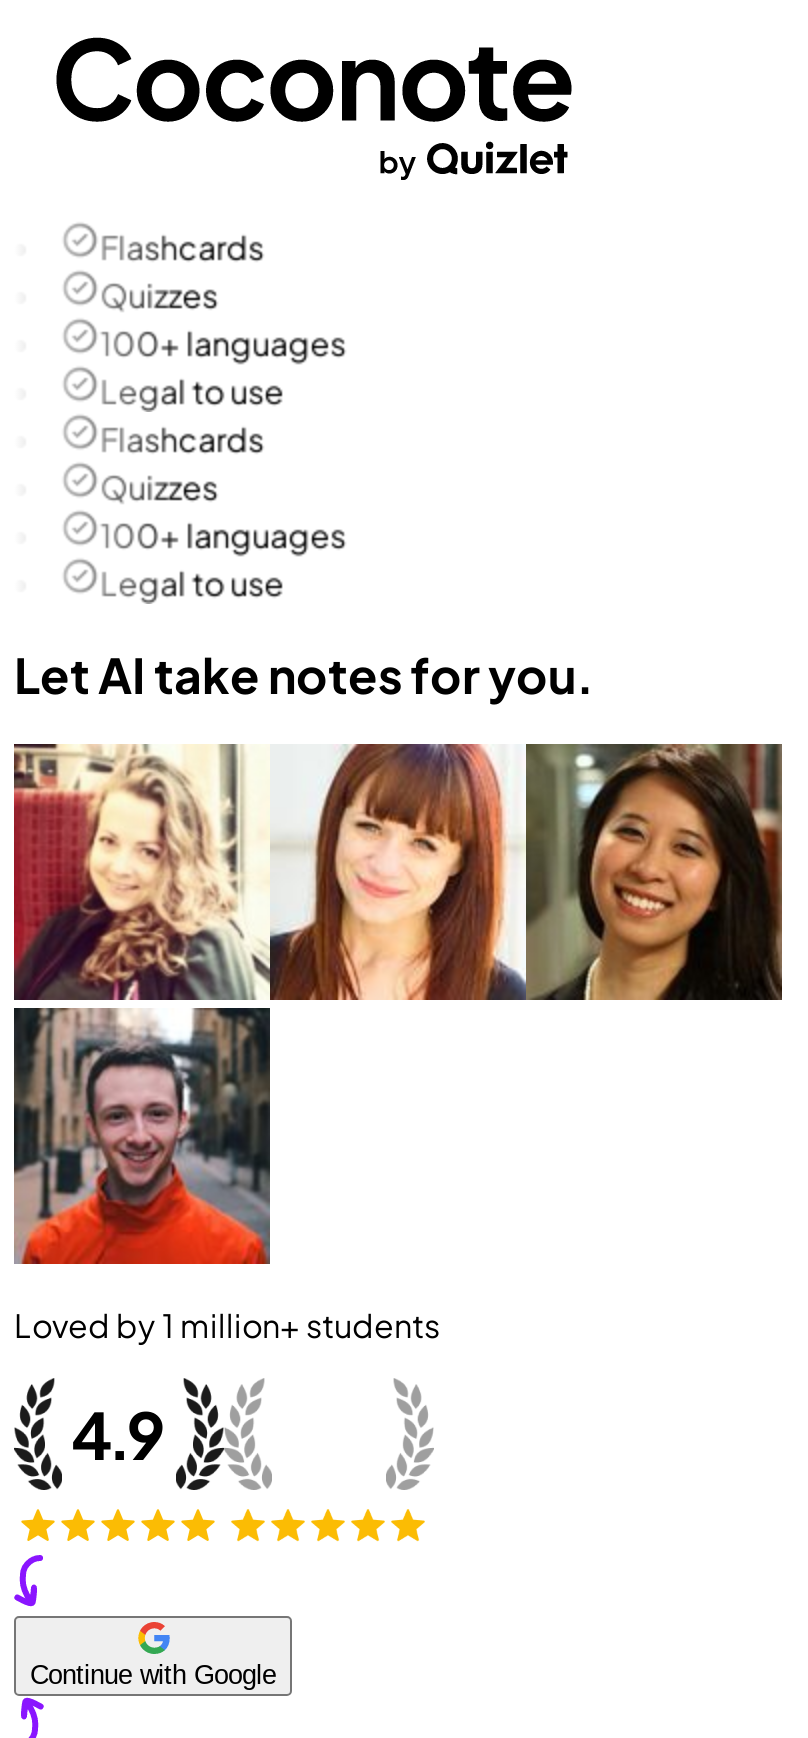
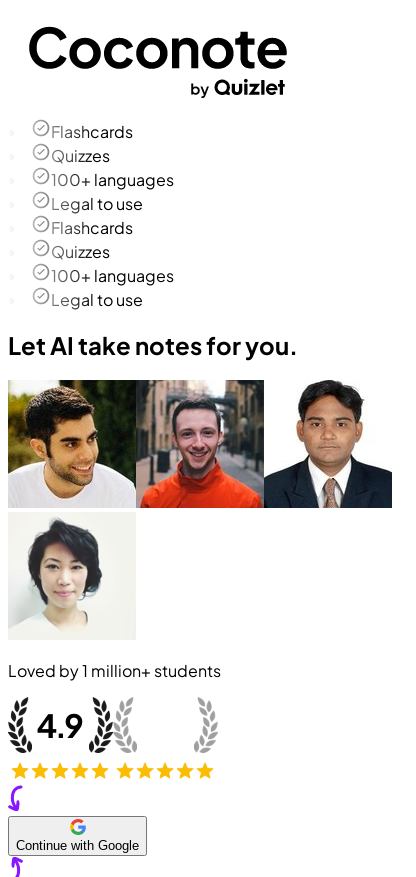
[12,742,784,1266] [image] -> [7,379,393,640] [image]

